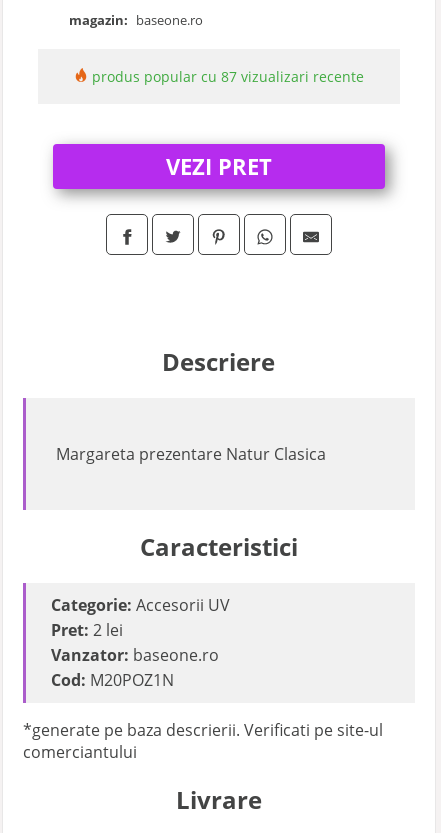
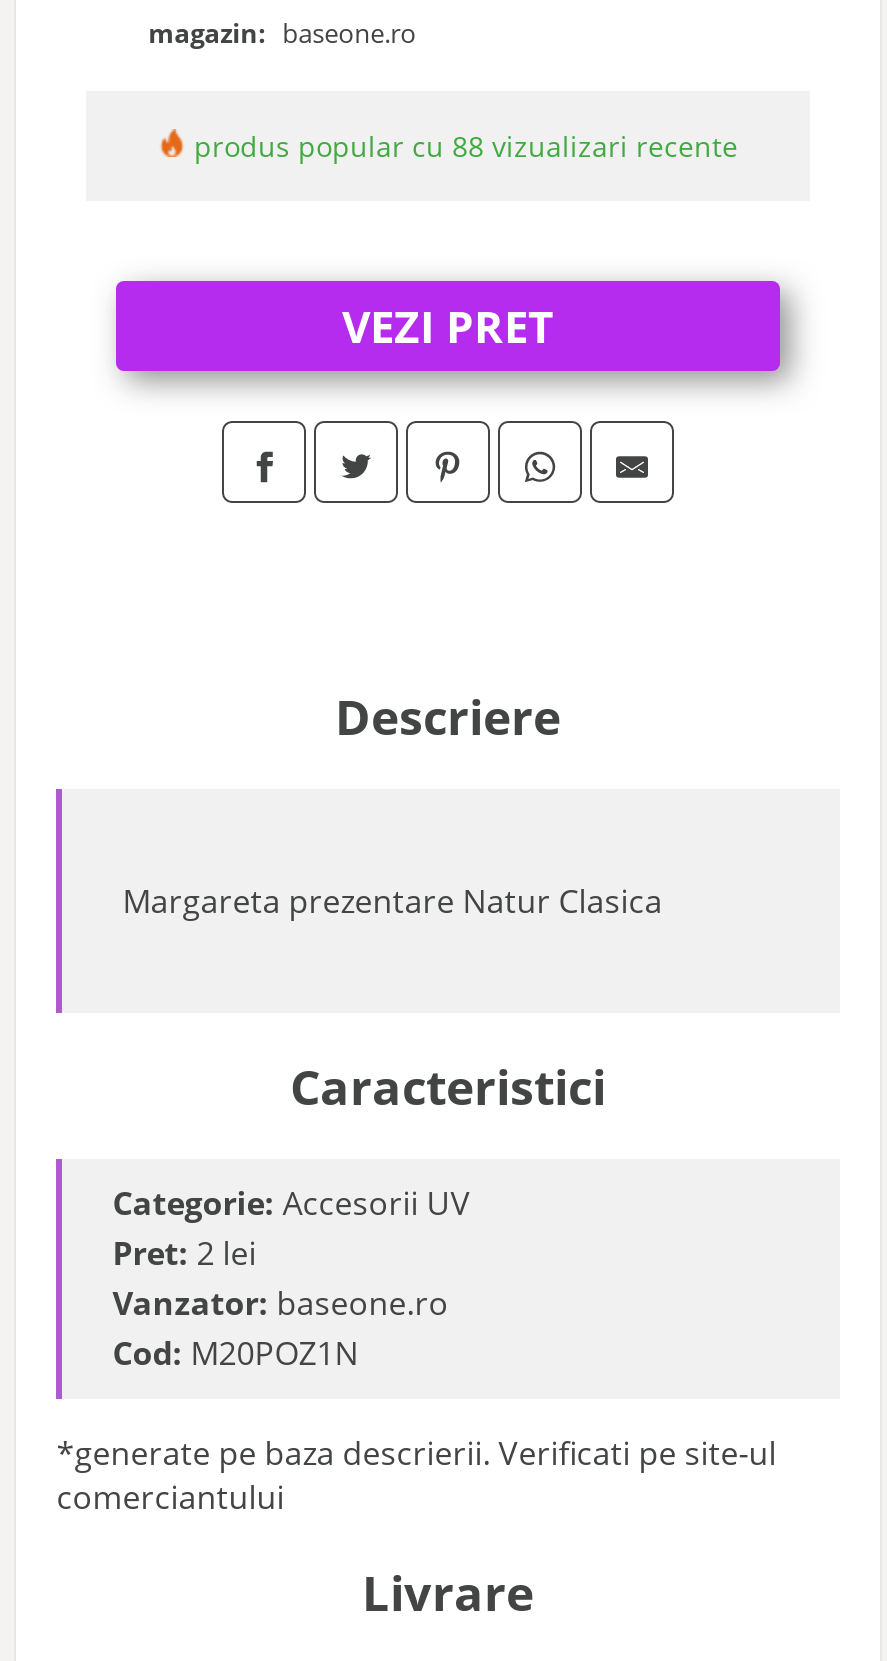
[88,67,364,86] produs popular cu 87 vizualizari recente -> [186,127,738,165] produs popular cu 88 vizualizari recente

